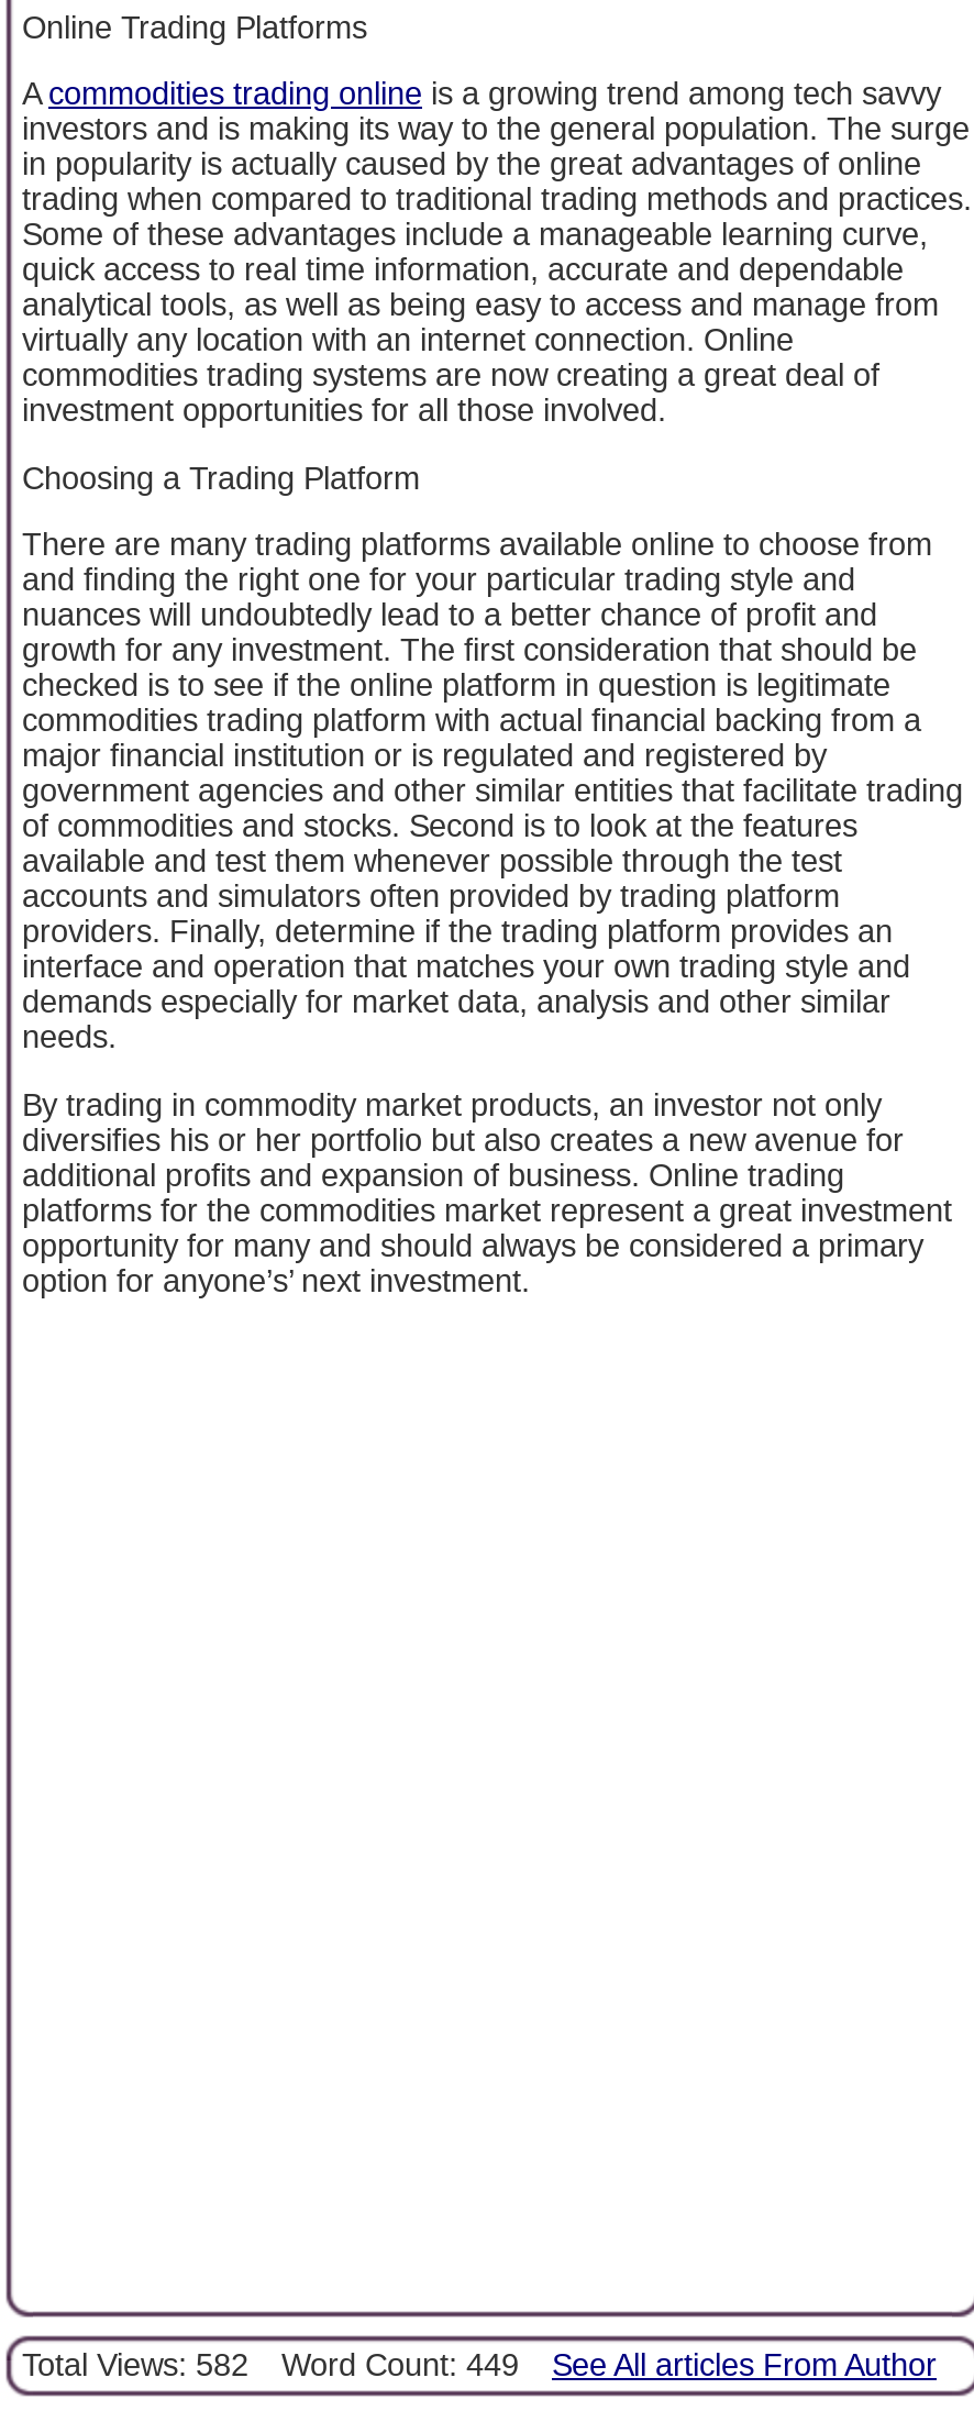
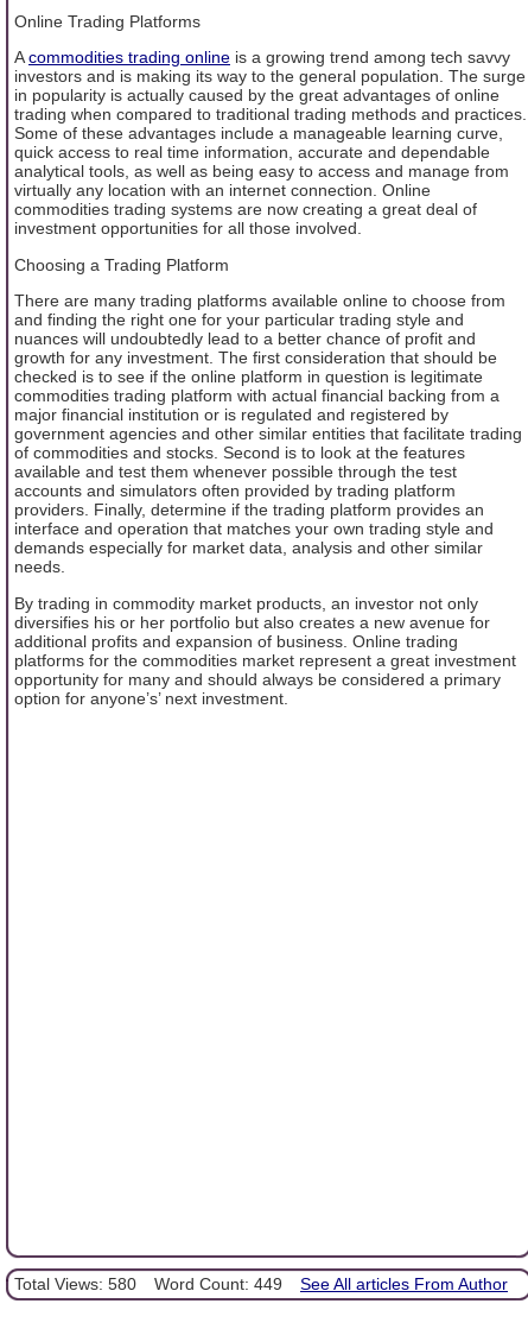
[22,2347,937,2382] Total Views: 582 Word Count: 449 See All articles From Author -> [14,1274,508,1293] Total Views: 580 Word Count: 449 See All articles From Author

